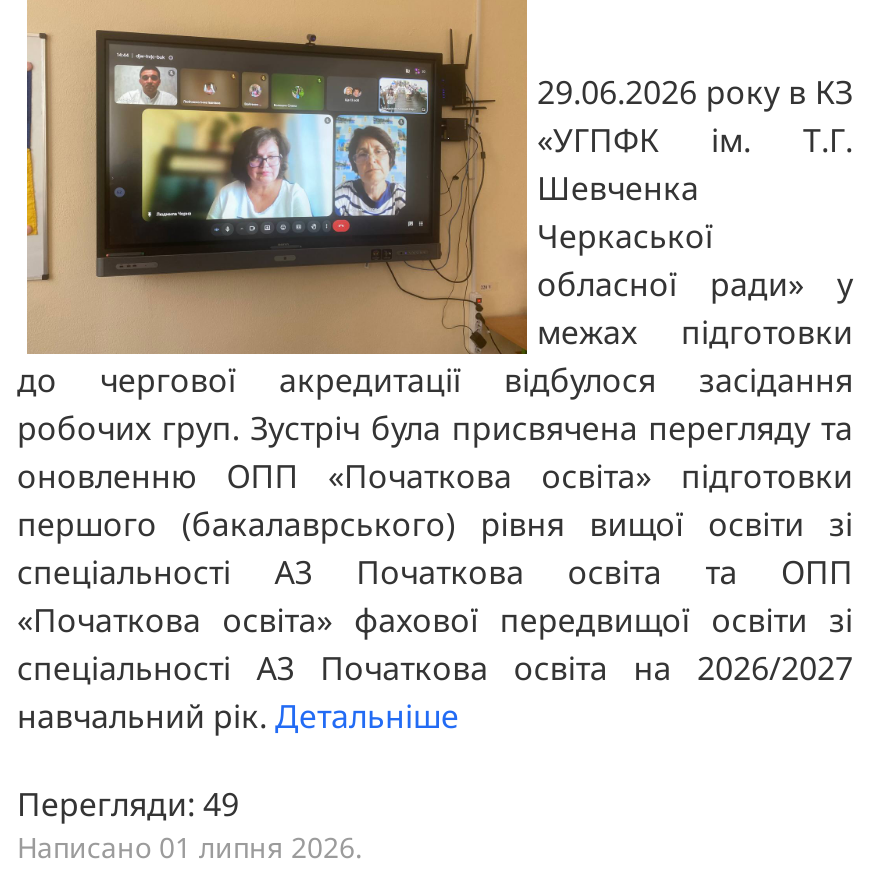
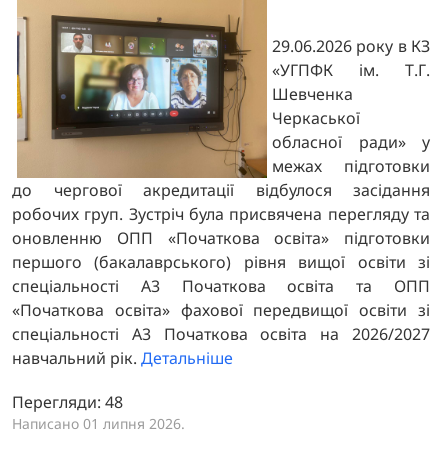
[17,782,239,826] Перегляди: 49 -> [12,391,123,413] Перегляди: 48

